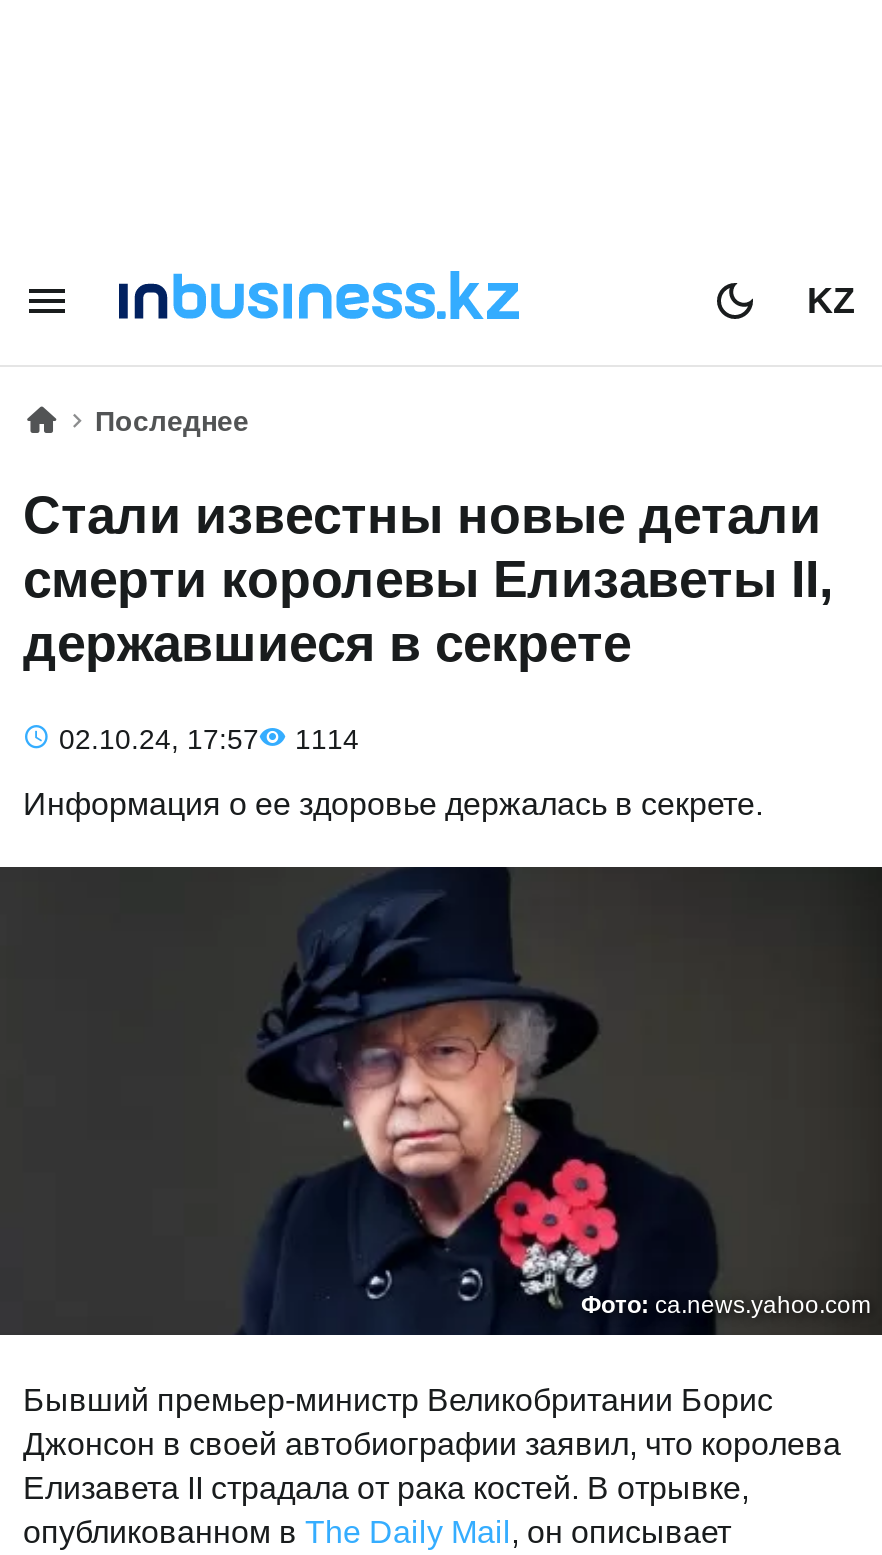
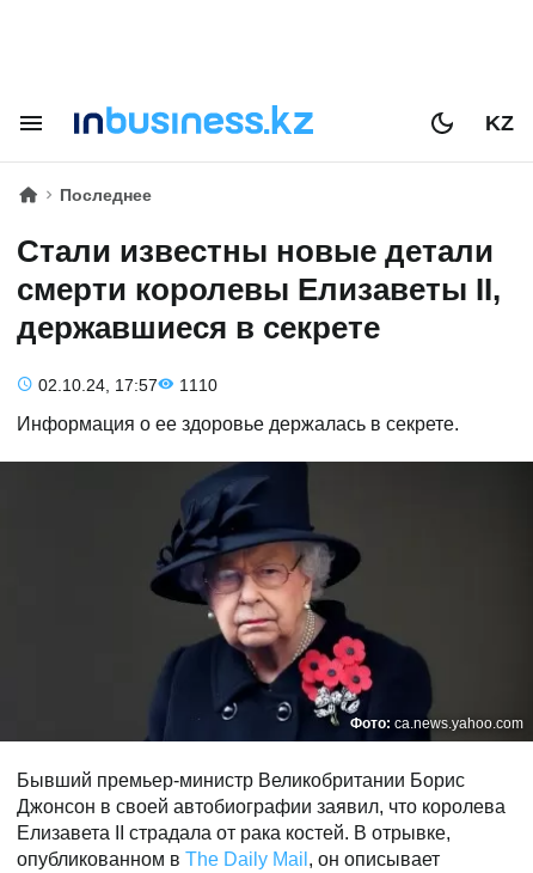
[59,723,359,755] 02.10.24, 17:57 1114 -> [38,376,218,395] 02.10.24, 17:57 1110

